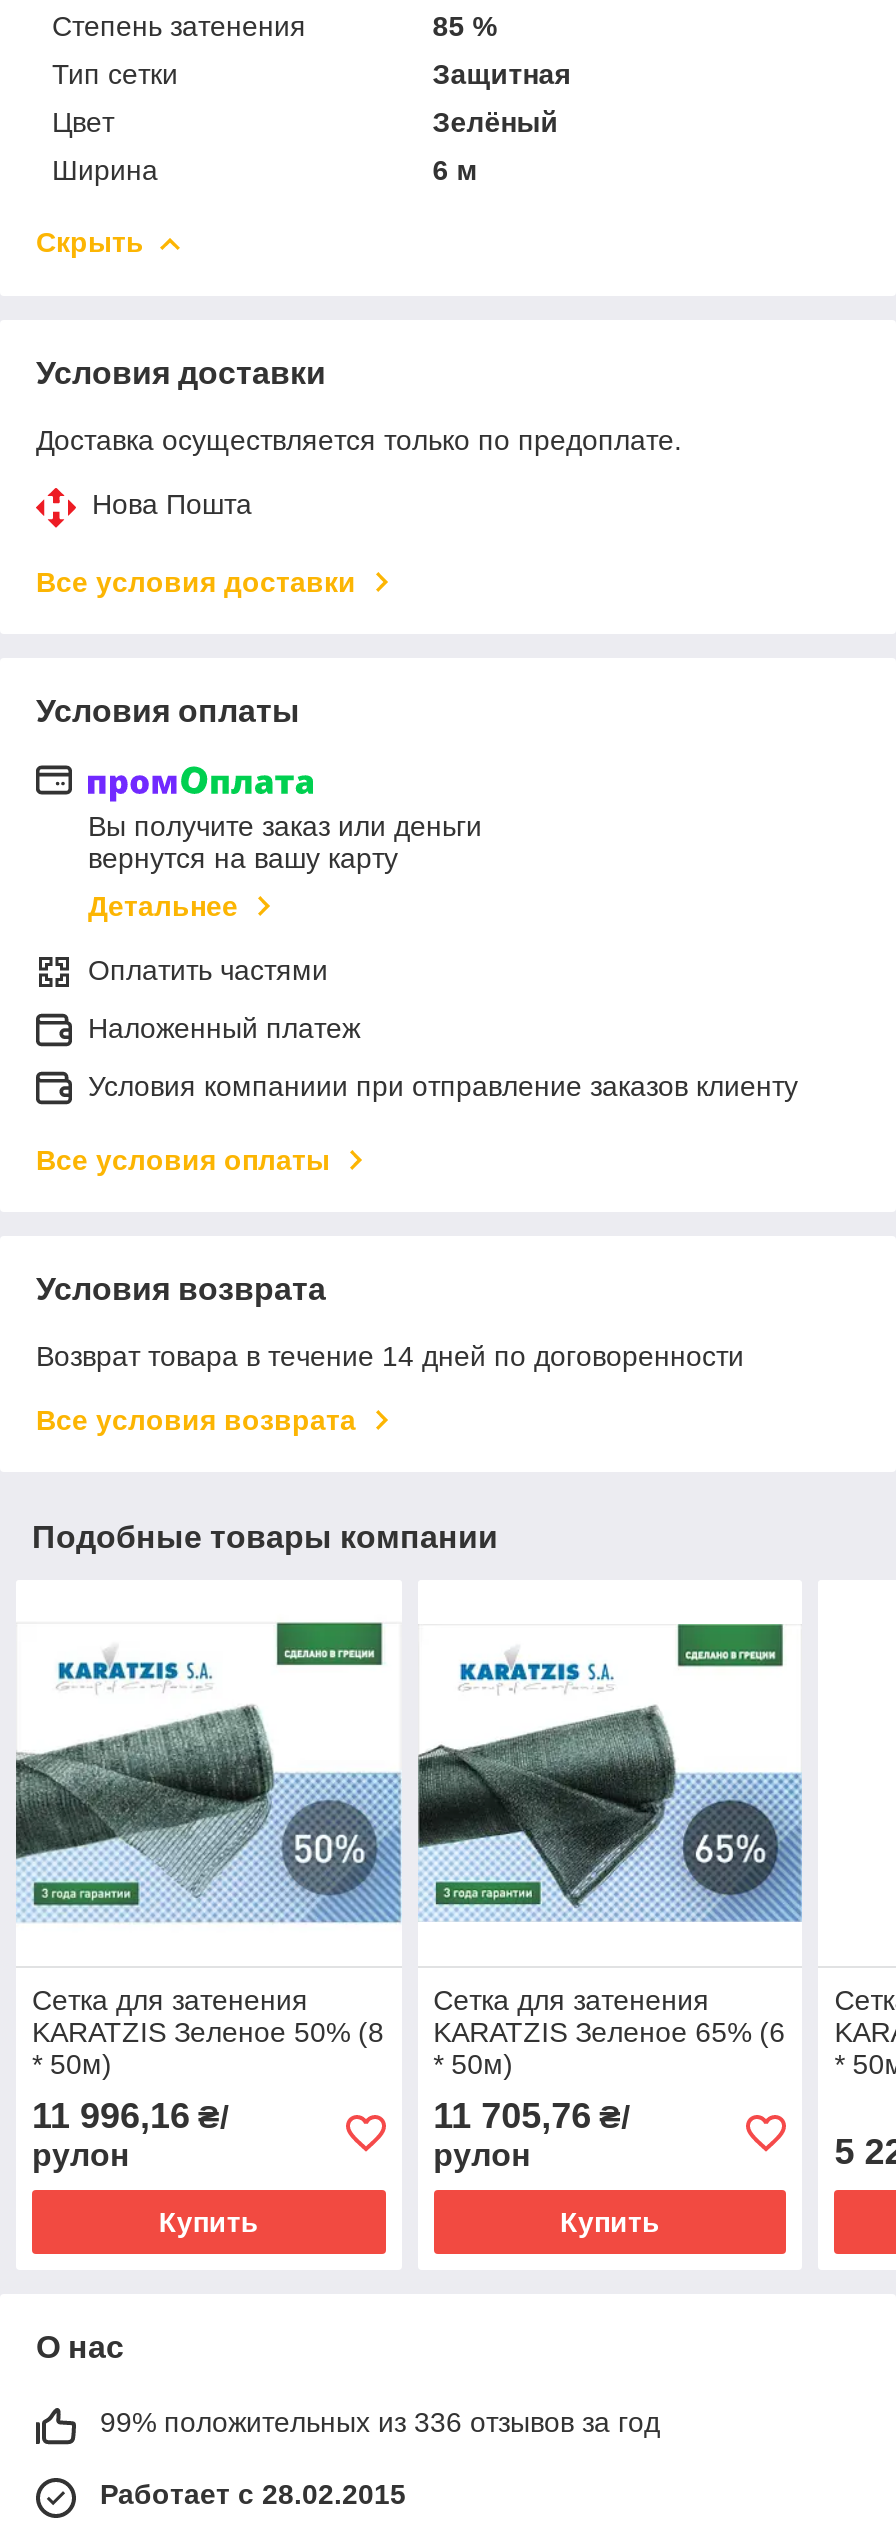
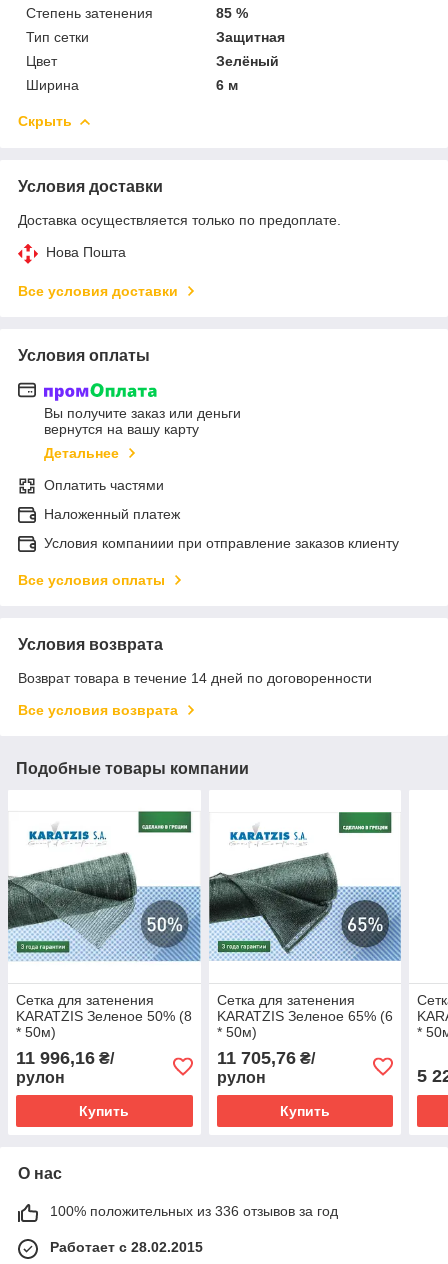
[100,2406,660,2438] 99% положительных из 336 отзывов за год -> [50,1203,338,1219] 100% положительных из 336 отзывов за год

